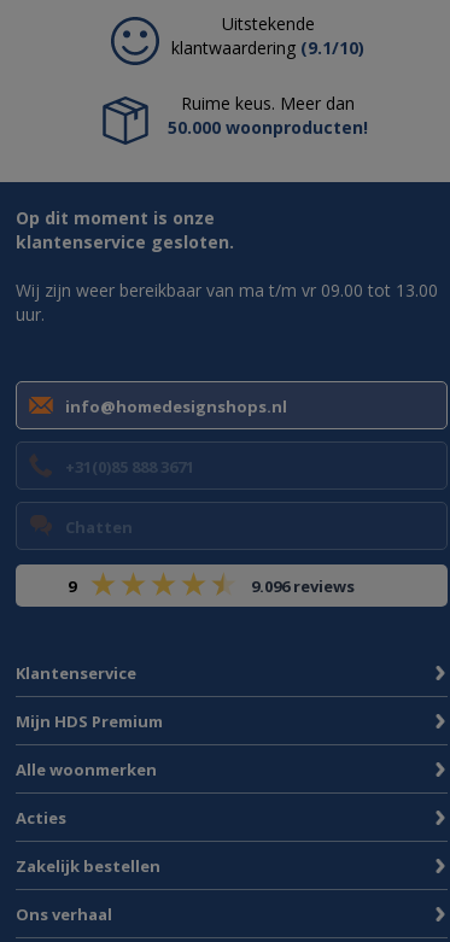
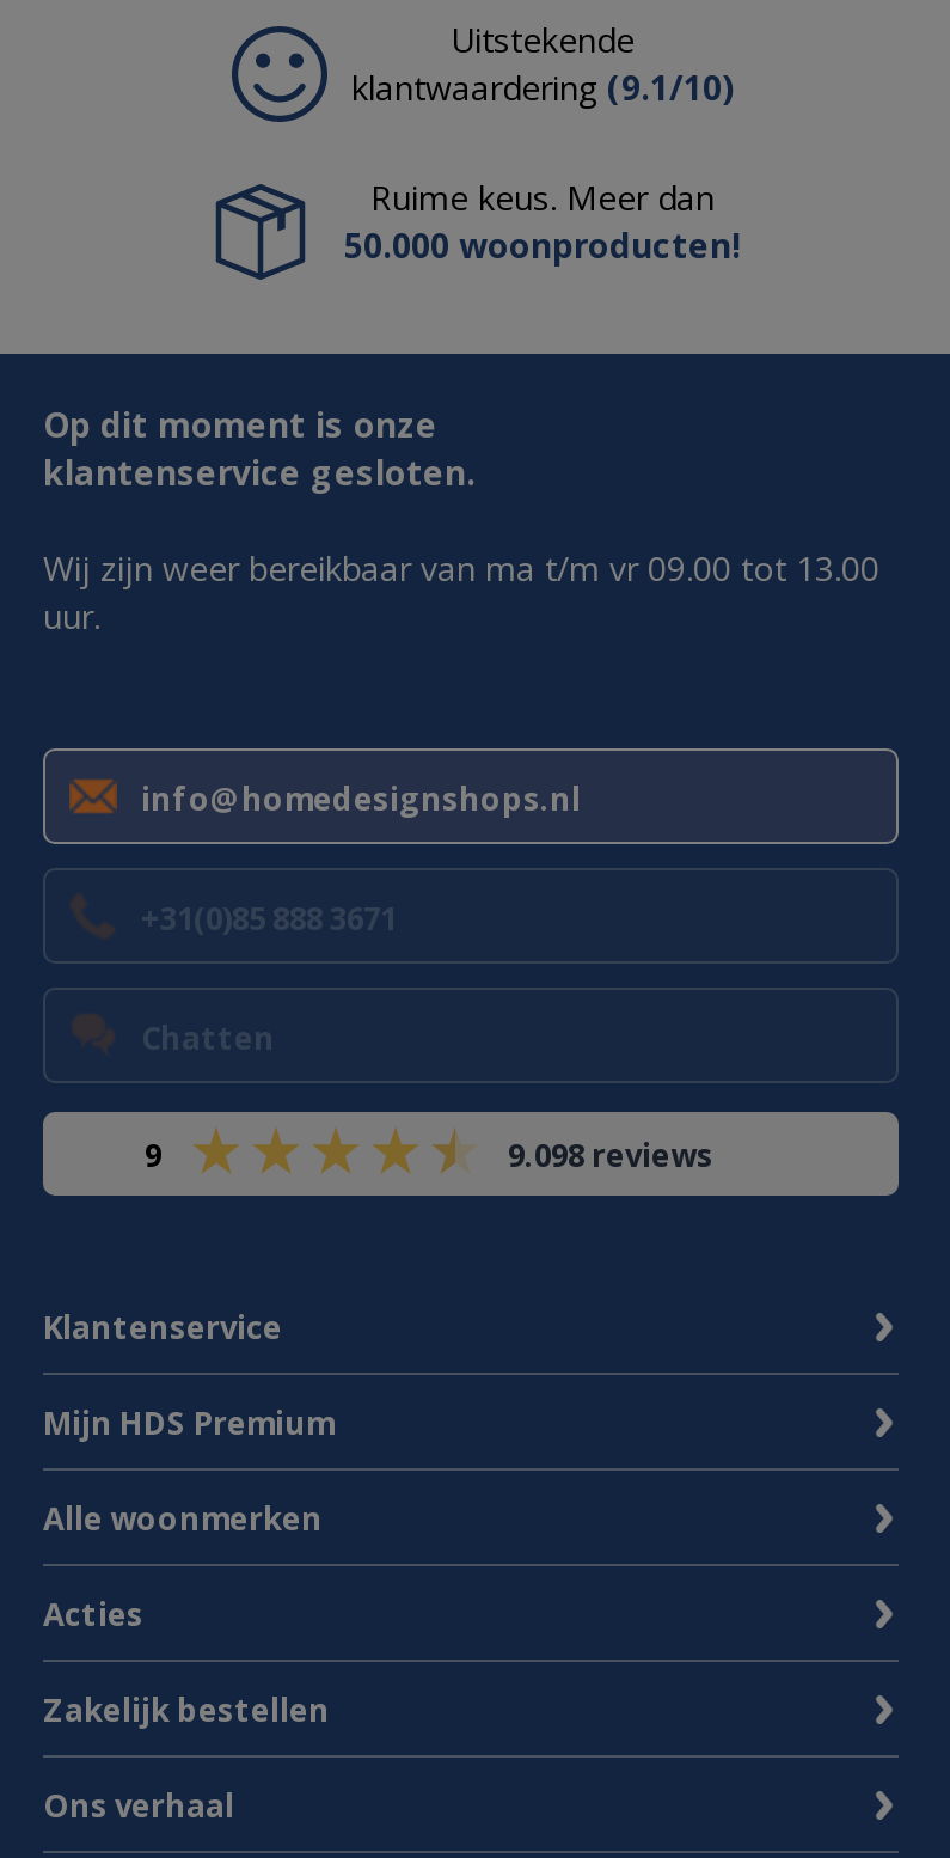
[250,575,354,596] 9.096 reviews -> [508,1132,713,1175] 9.098 reviews

